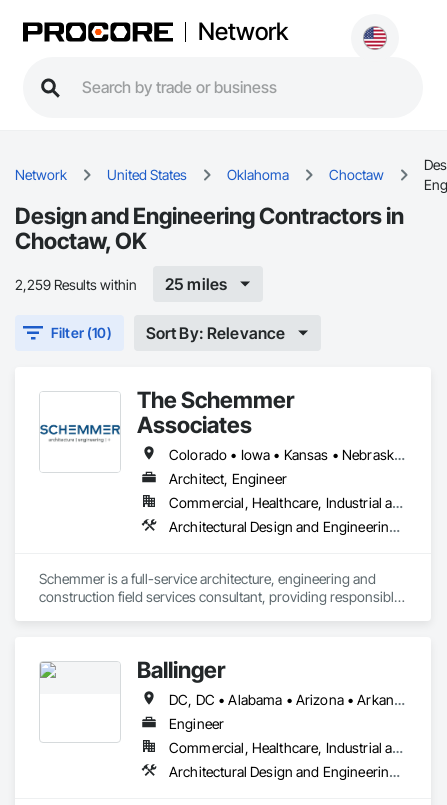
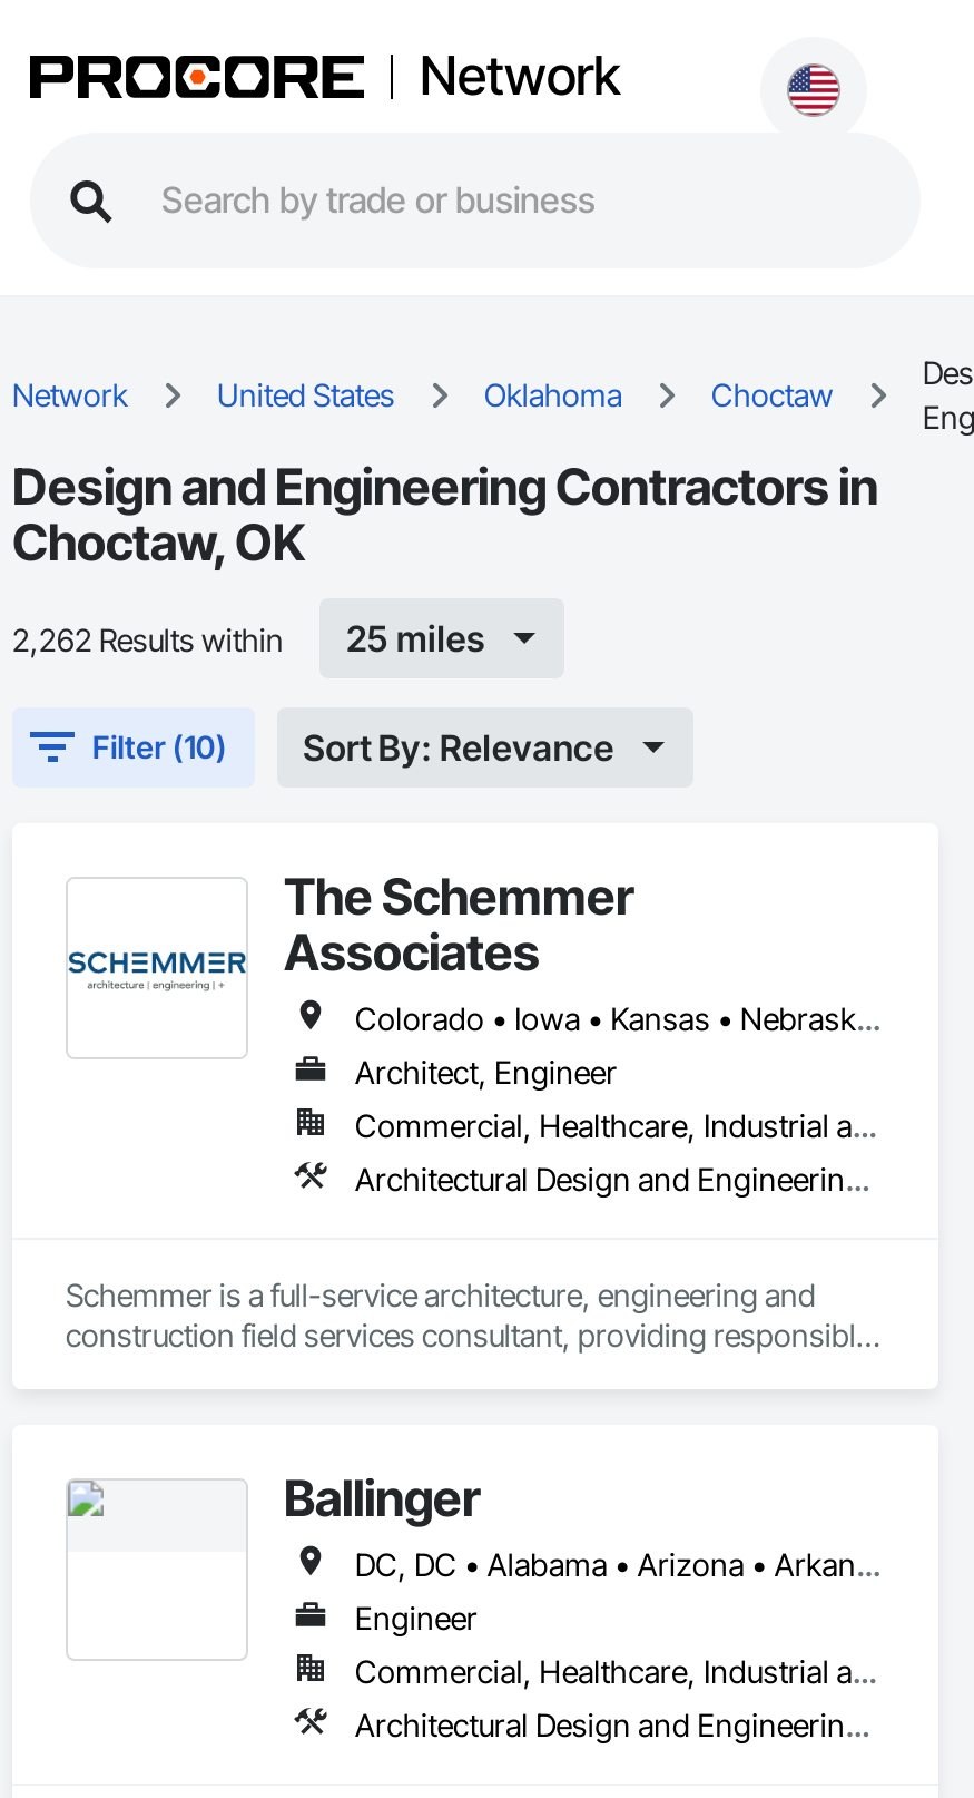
[15,275,137,292] 2,259 Results within -> [12,619,284,657] 2,262 Results within

